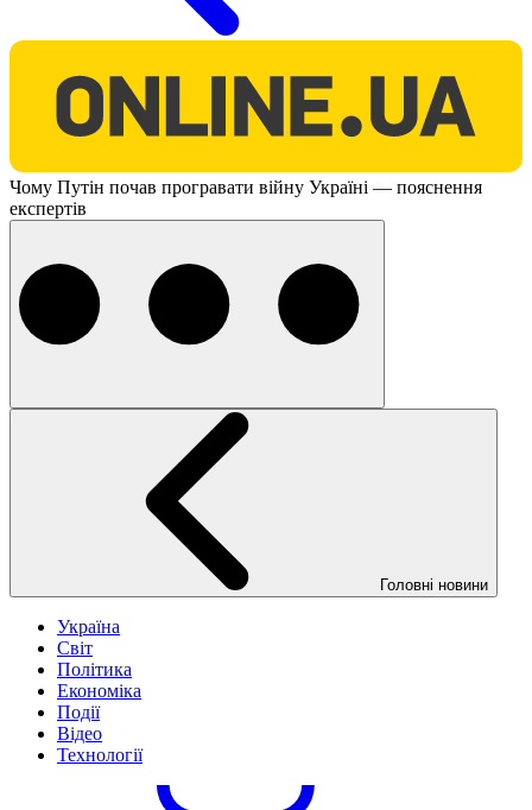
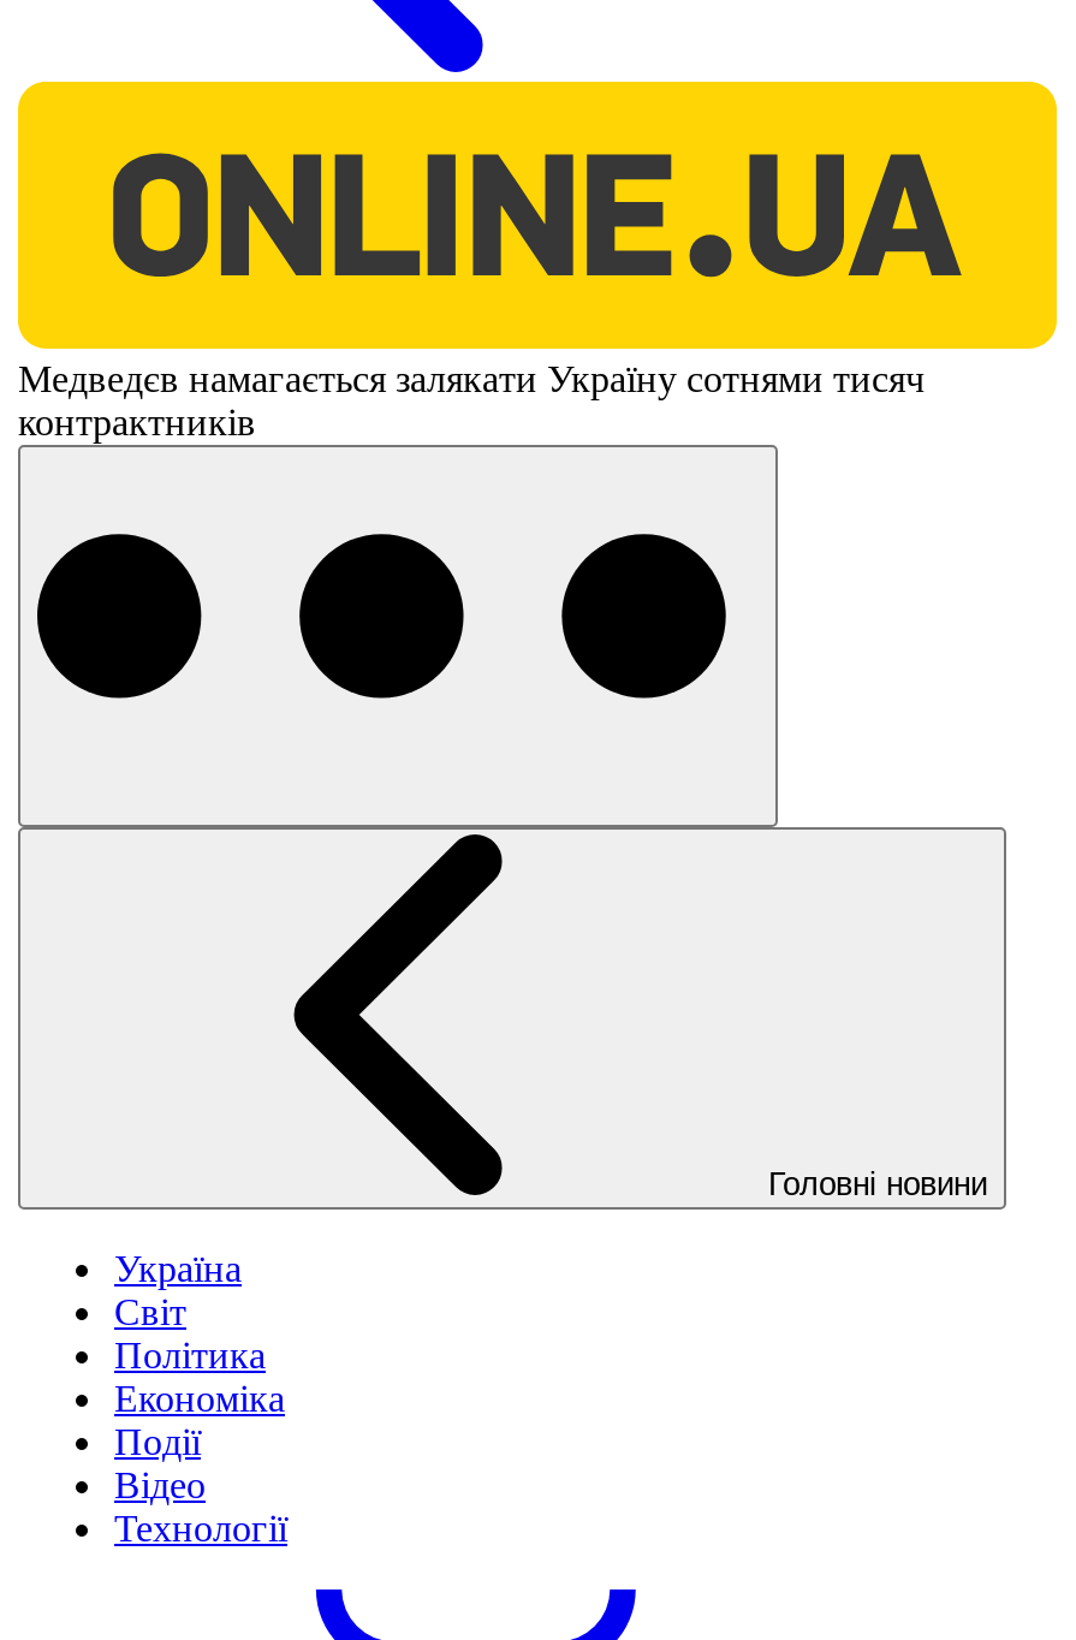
[9,177,482,219] Чому Путін почав програвати війну Україні — пояснення | експертів -> [18,358,925,442] Медведєв намагається залякати Україну сотнями тисяч | контрактників

